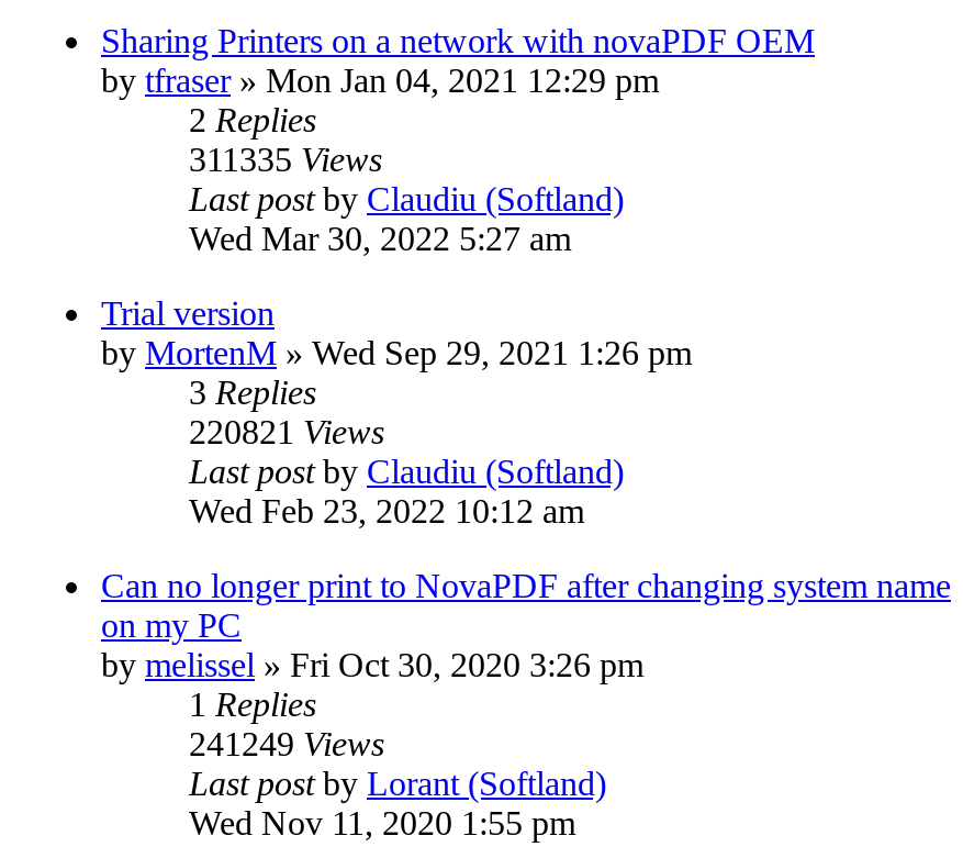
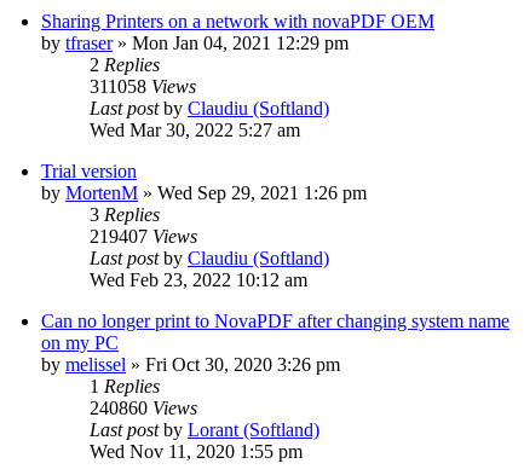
[189,141,382,179] 311335 Views -> [90,77,196,97] 311058 Views
[189,414,384,451] 220821 Views -> [90,226,197,247] 219407 Views
[189,726,384,763] 241249 Views -> [90,398,197,419] 240860 Views

